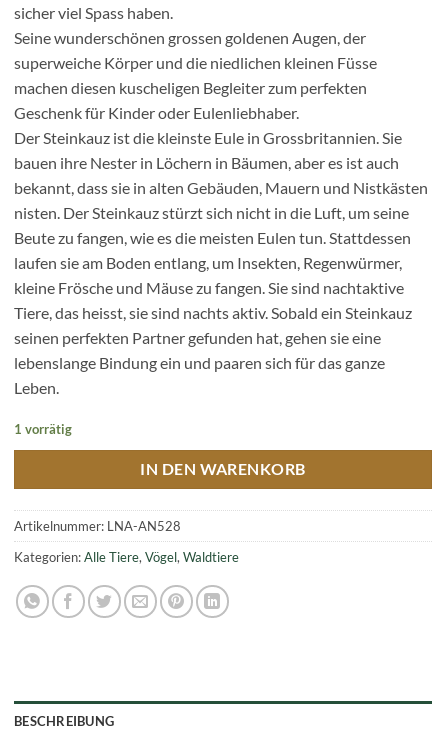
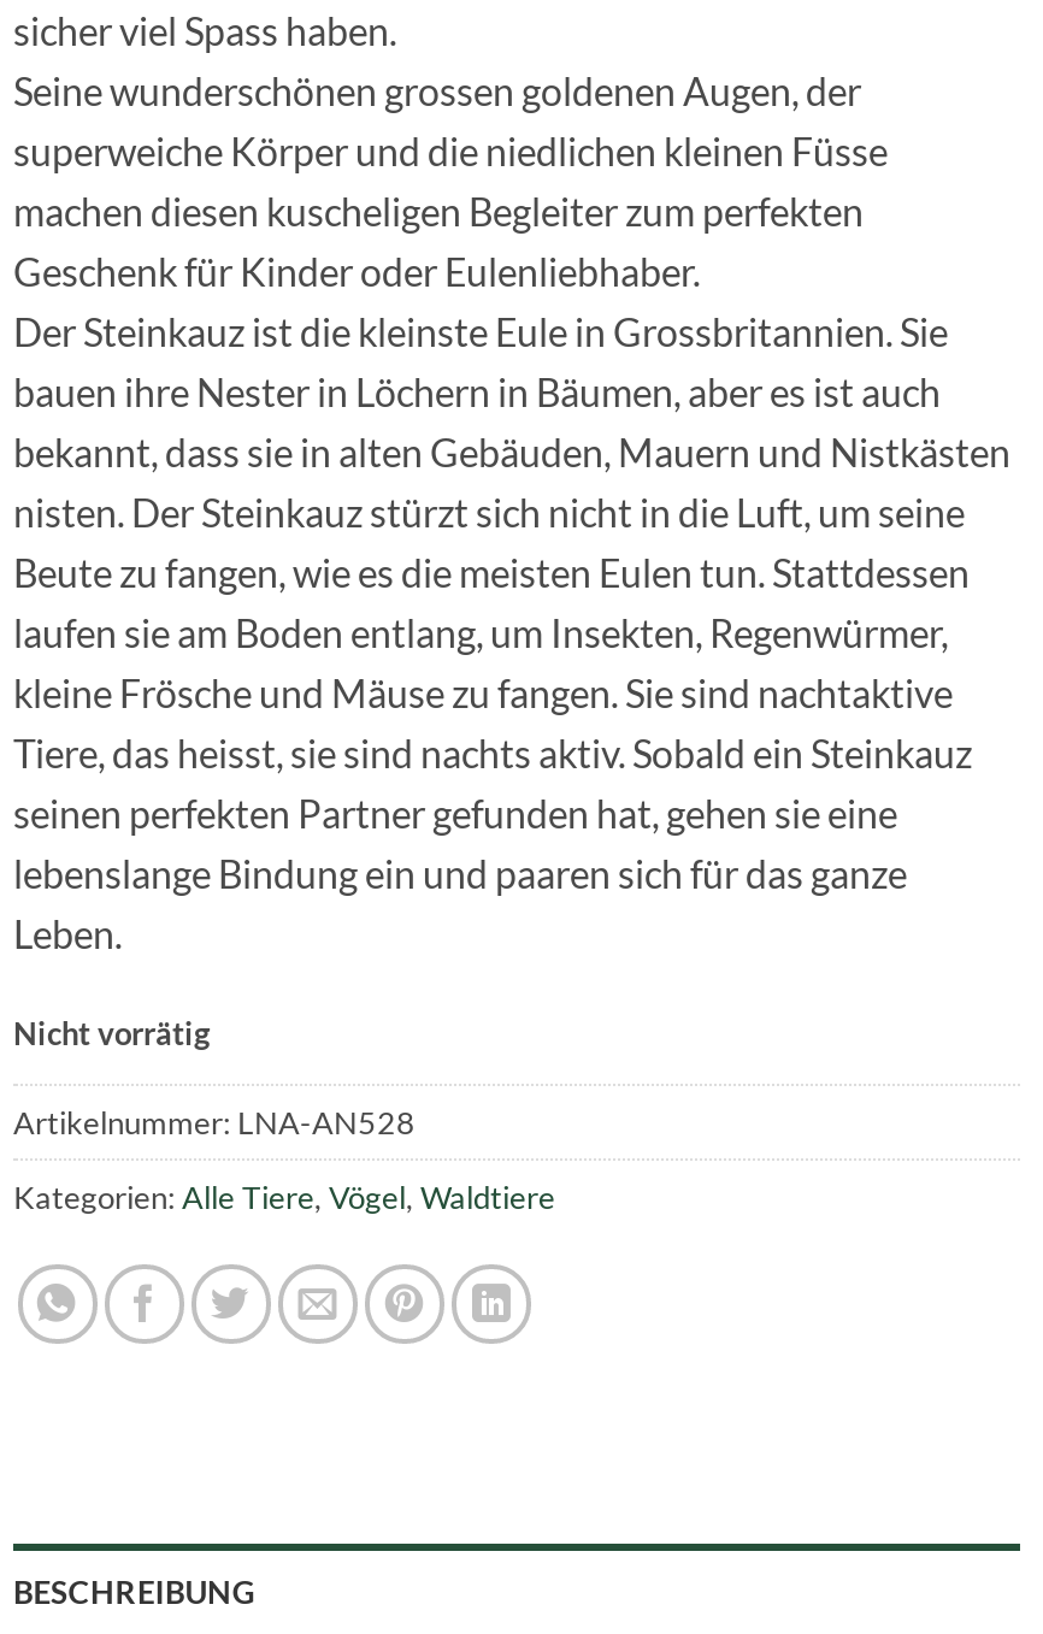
[14,421,306,478] 1 vorrätig | IN DEN WARENKORB -> [13,1014,211,1053] Nicht vorrätig

